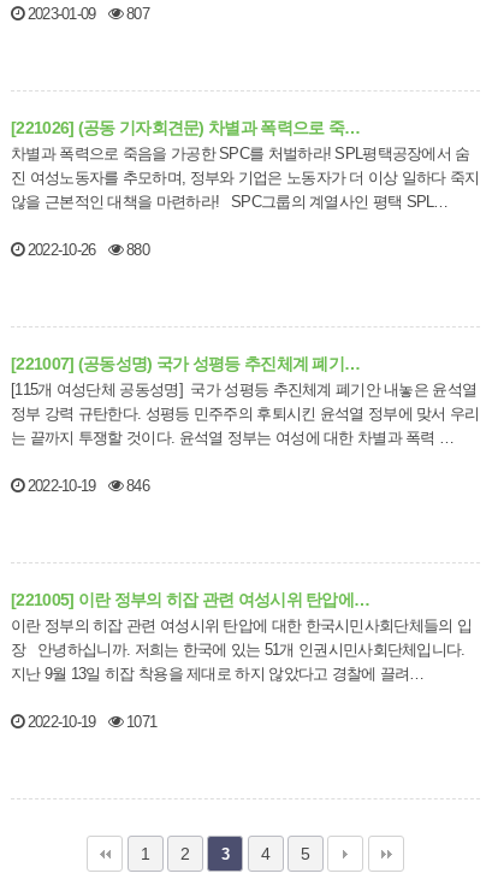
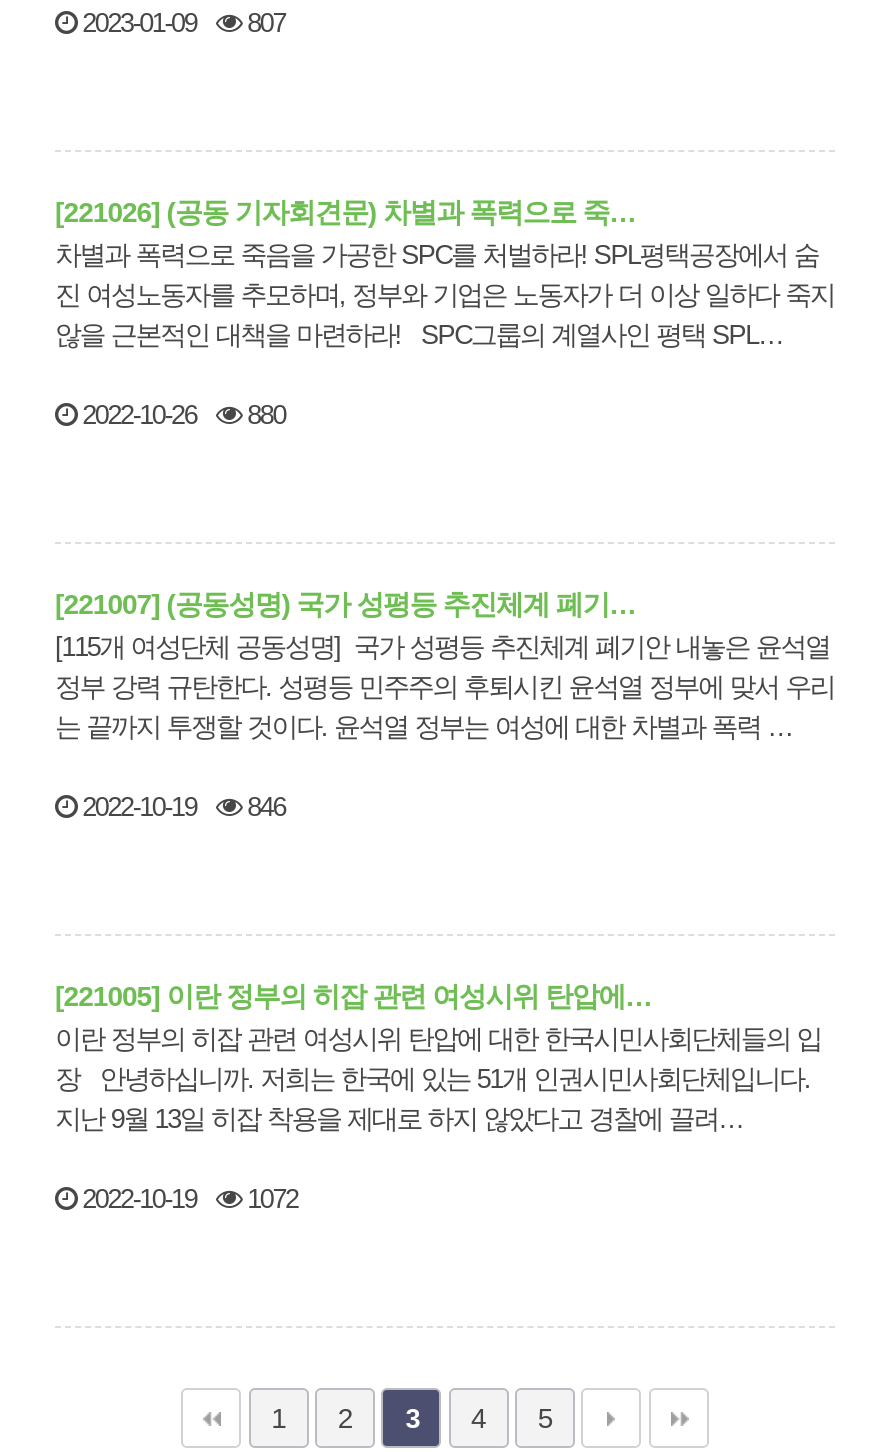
[23,713,157,731] 2022-10-19 1071 -> [76,1184,298,1214] 2022-10-19 1072

